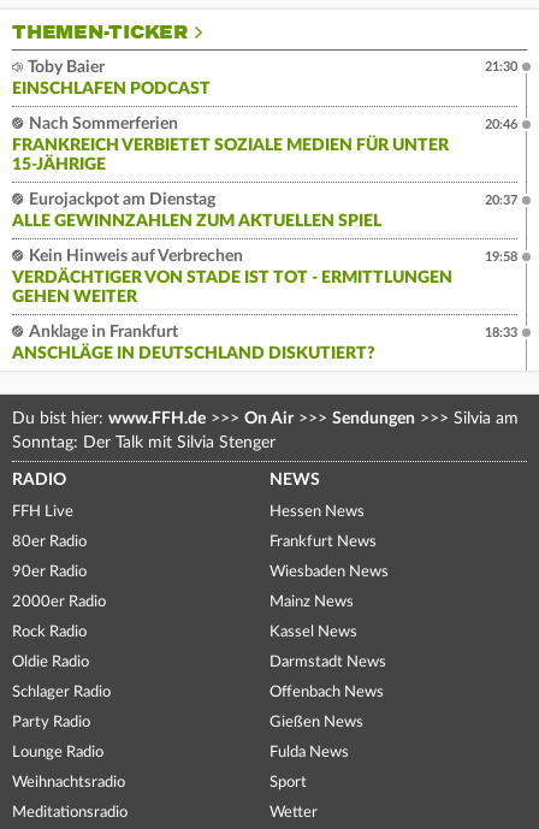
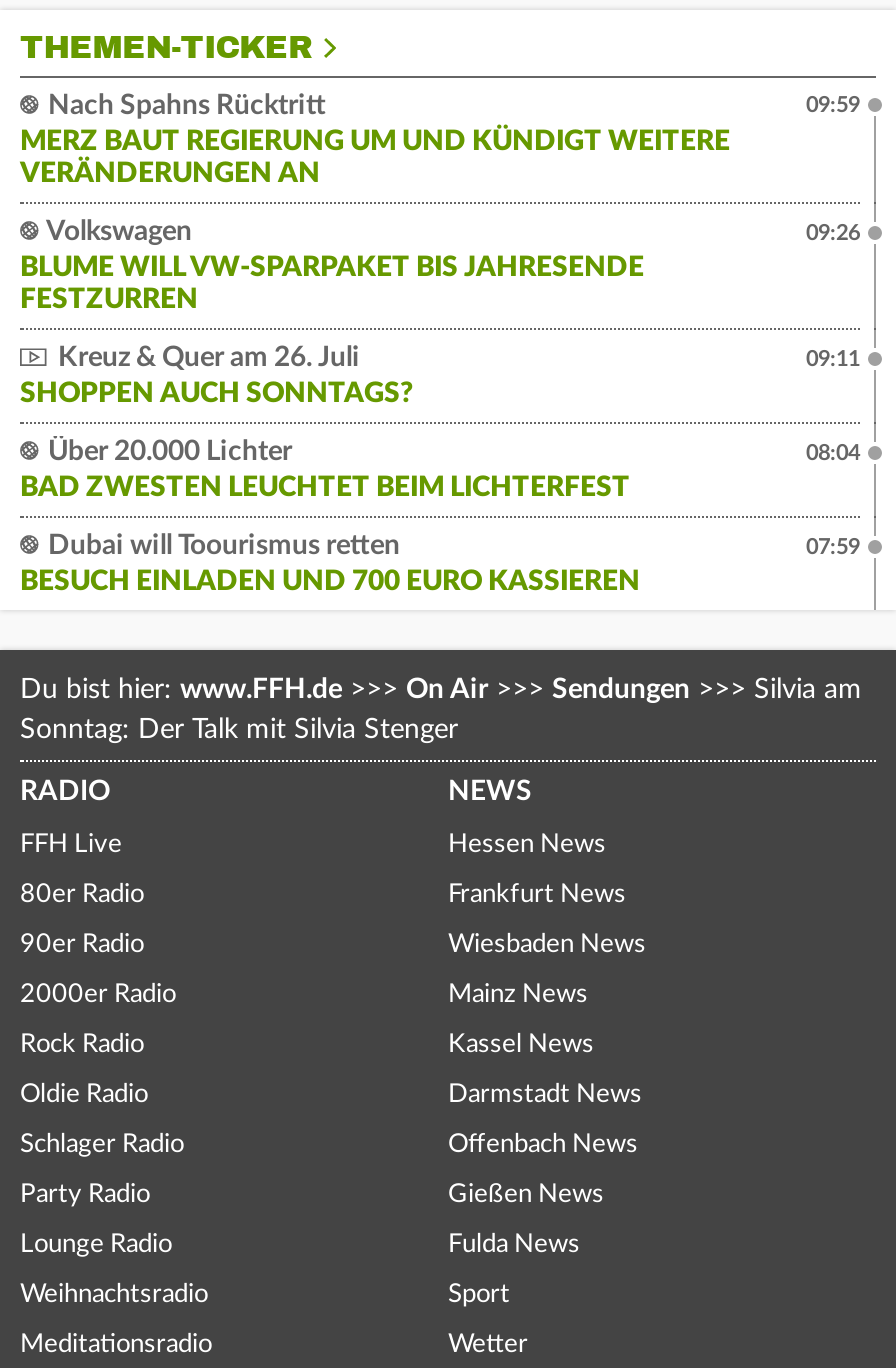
[12,59,211,98] Toby Baier | EINSCHLAFEN PODCAST -> [20,93,730,189] Nach Spahns Rücktritt | MERZ BAUT REGIERUNG UM UND KÜNDIGT WEITERE | VERÄNDERUNGEN AN
[485,61,517,74] 21:30 -> [806,95,860,117] 09:59
[12,116,449,174] Nach Sommerferien | FRANKREICH VERBIETET SOZIALE MEDIEN FÜR UNTER | 15-JÄHRIGE -> [20,219,644,315] Volkswagen | BLUME WILL VW-SPARPAKET BIS JAHRESENDE | FESTZURREN
[485,118,517,132] 20:46 -> [806,223,860,245] 09:26
[12,192,381,230] Eurojackpot am Dienstag | ALLE GEWINNZAHLEN ZUM AKTUELLEN SPIEL -> [20,345,414,409] Kreuz & Quer am 26. Juli | SHOPPEN AUCH SONNTAGS?
[485,194,517,207] 20:37 -> [806,349,860,371] 09:11
[12,248,452,306] Kein Hinweis auf Verbrechen | VERDÄCHTIGER VON STADE IST TOT - ERMITTLUNGEN | GEHEN WEITER -> [20,439,630,503] Über 20.000 Lichter | BAD ZWESTEN LEUCHTET BEIM LICHTERFEST
[485,251,517,264] 19:58 -> [806,443,860,465] 08:04
[12,324,375,363] Anklage in Frankfurt | ANSCHLÄGE IN DEUTSCHLAND DISKUTIERT? -> [20,533,640,597] Dubai will Toourismus retten | BESUCH EINLADEN UND 700 EURO KASSIEREN
[485,327,517,340] 18:33 -> [806,537,860,559] 07:59

